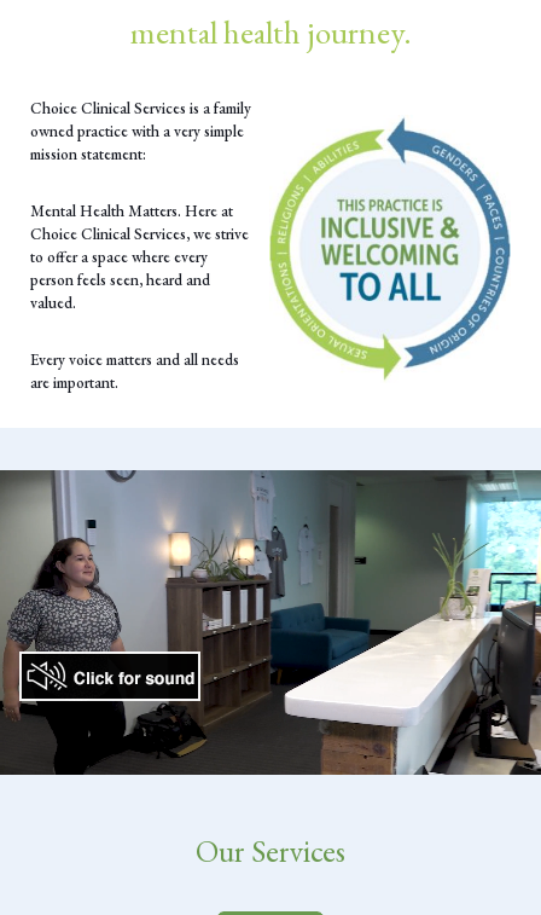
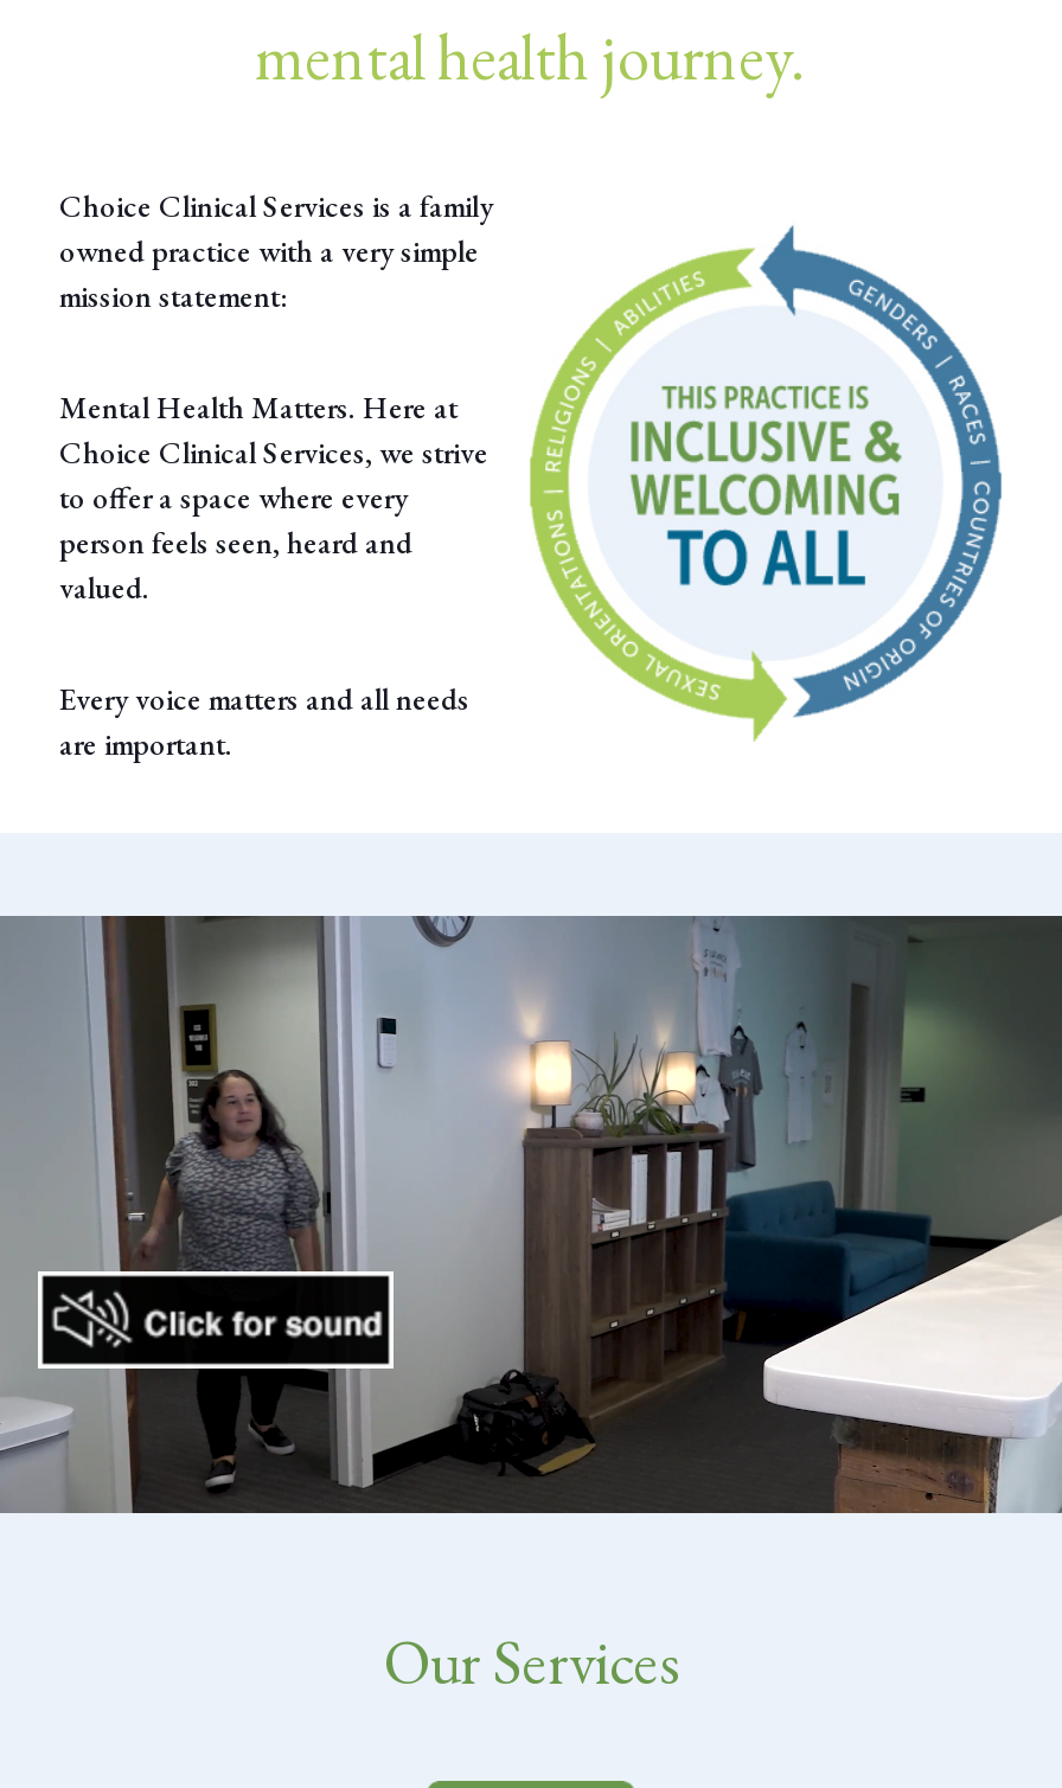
[4,470,537,775] [image] -> [7,916,1055,1515] [image]

